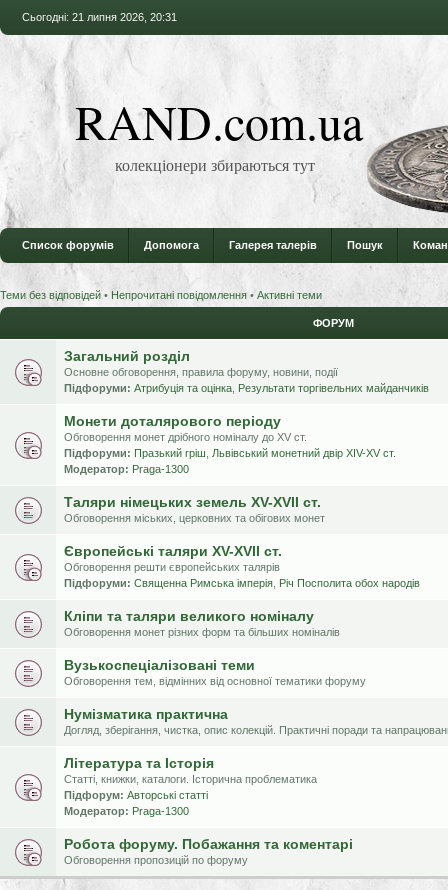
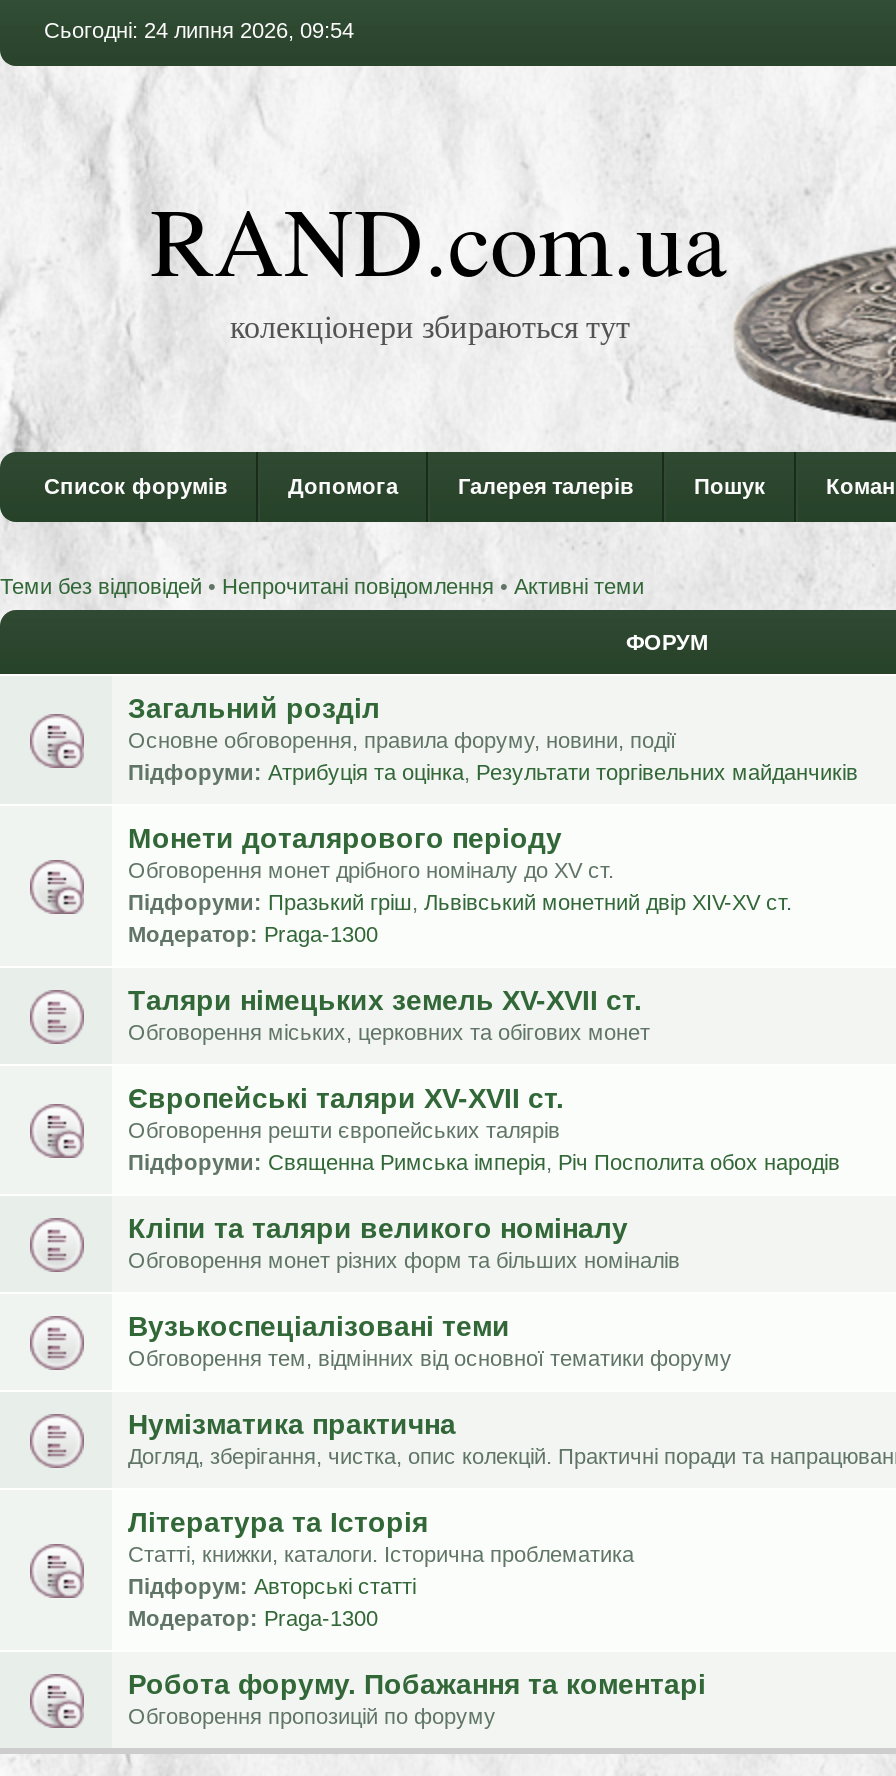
[22,11,177,23] Сьогодні: 21 липня 2026, 20:31 -> [44,18,354,42] Сьогодні: 24 липня 2026, 09:54

